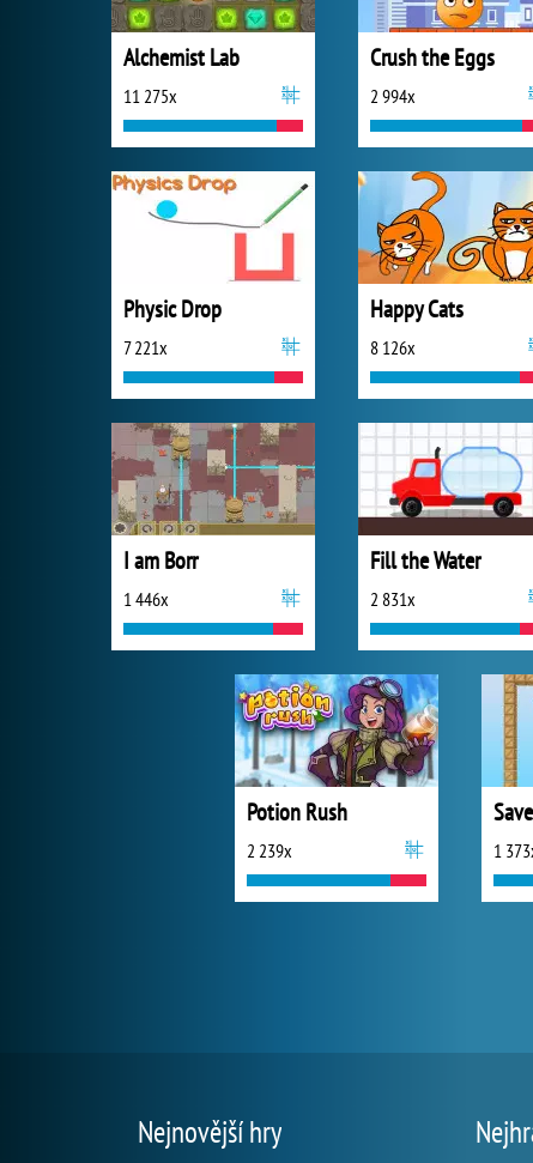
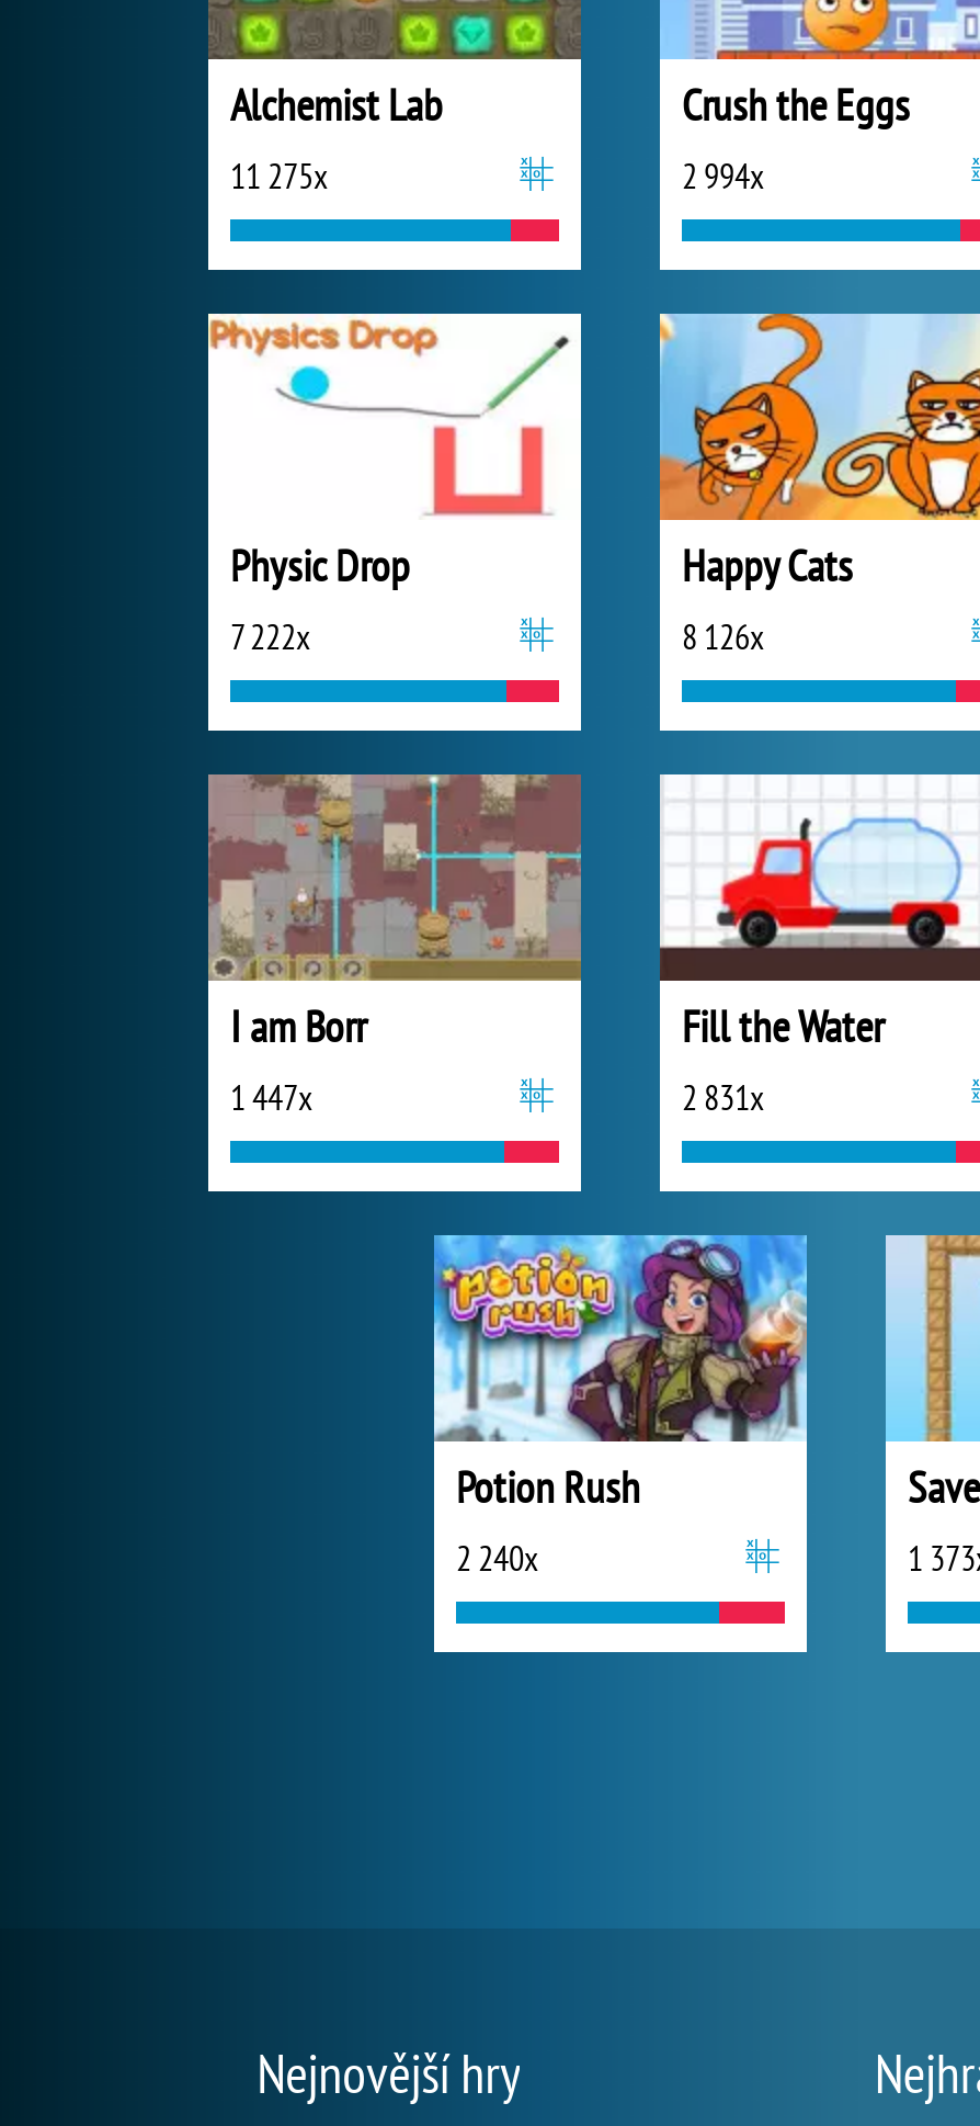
[123,335,168,359] 7 221x -> [230,614,311,658] 7 222x
[123,587,169,611] 1 446x -> [230,1075,314,1119] 1 447x
[247,838,292,862] 2 239x -> [456,1536,539,1580] 2 240x

